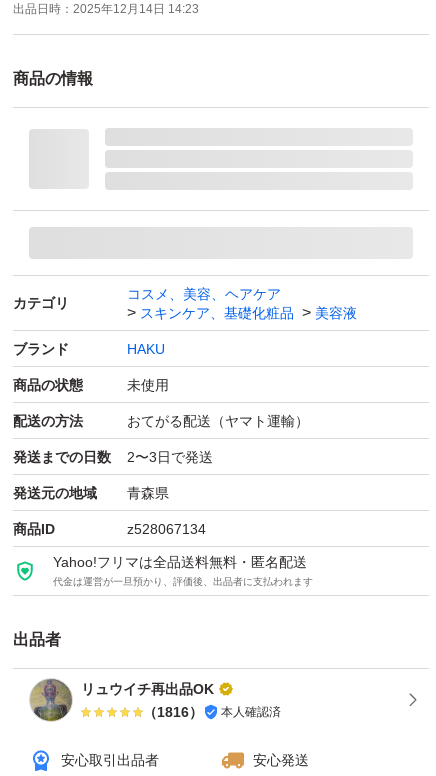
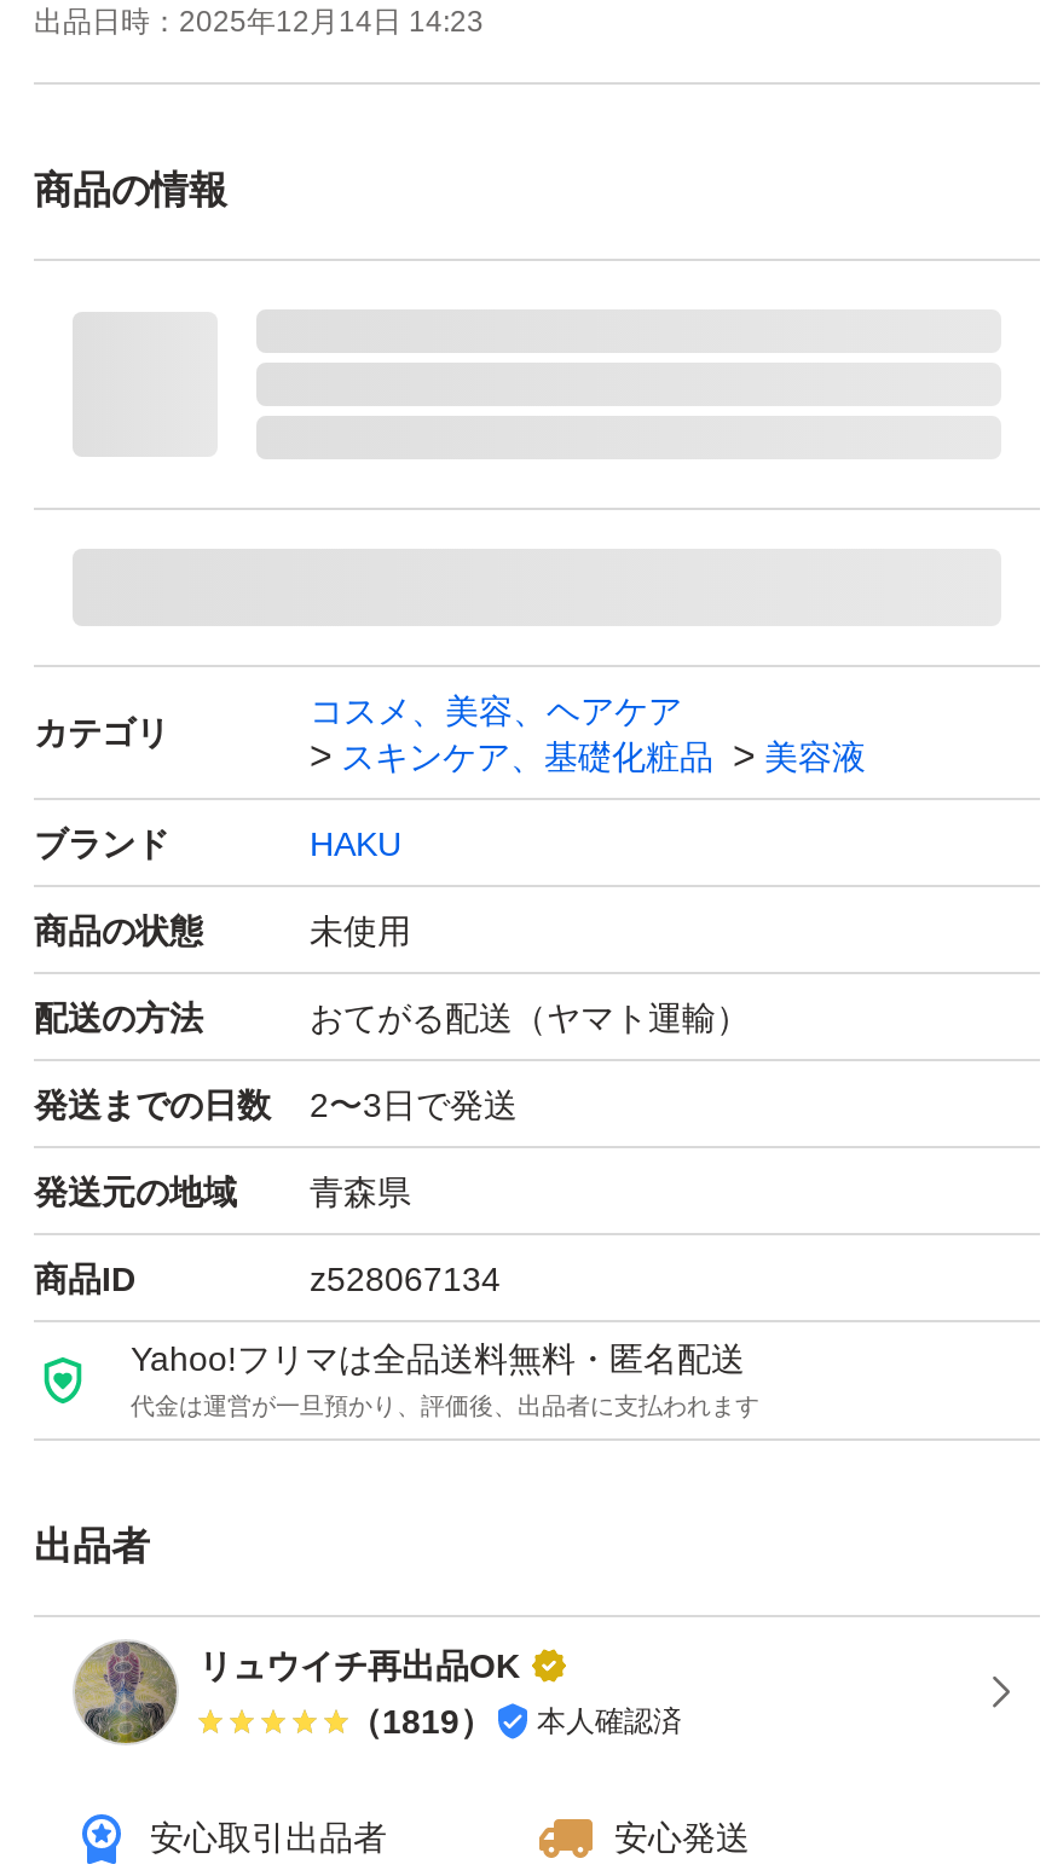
[143,704,281,720] （1816） 本人確認済 -> [348,1702,682,1740] （1819） 本人確認済

